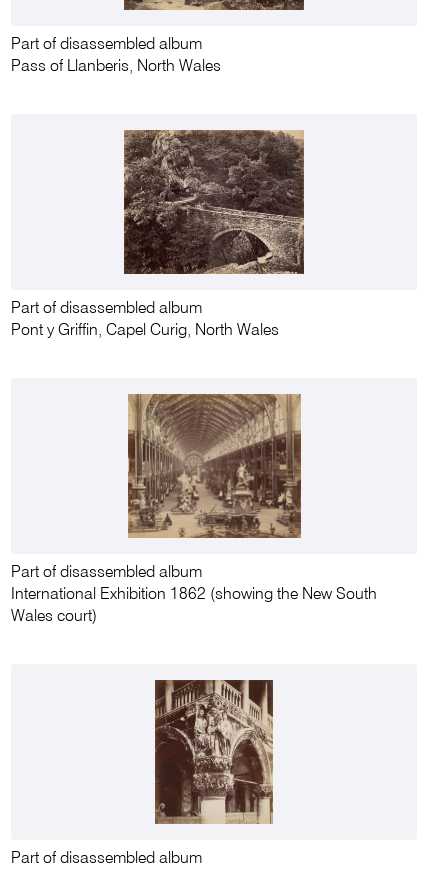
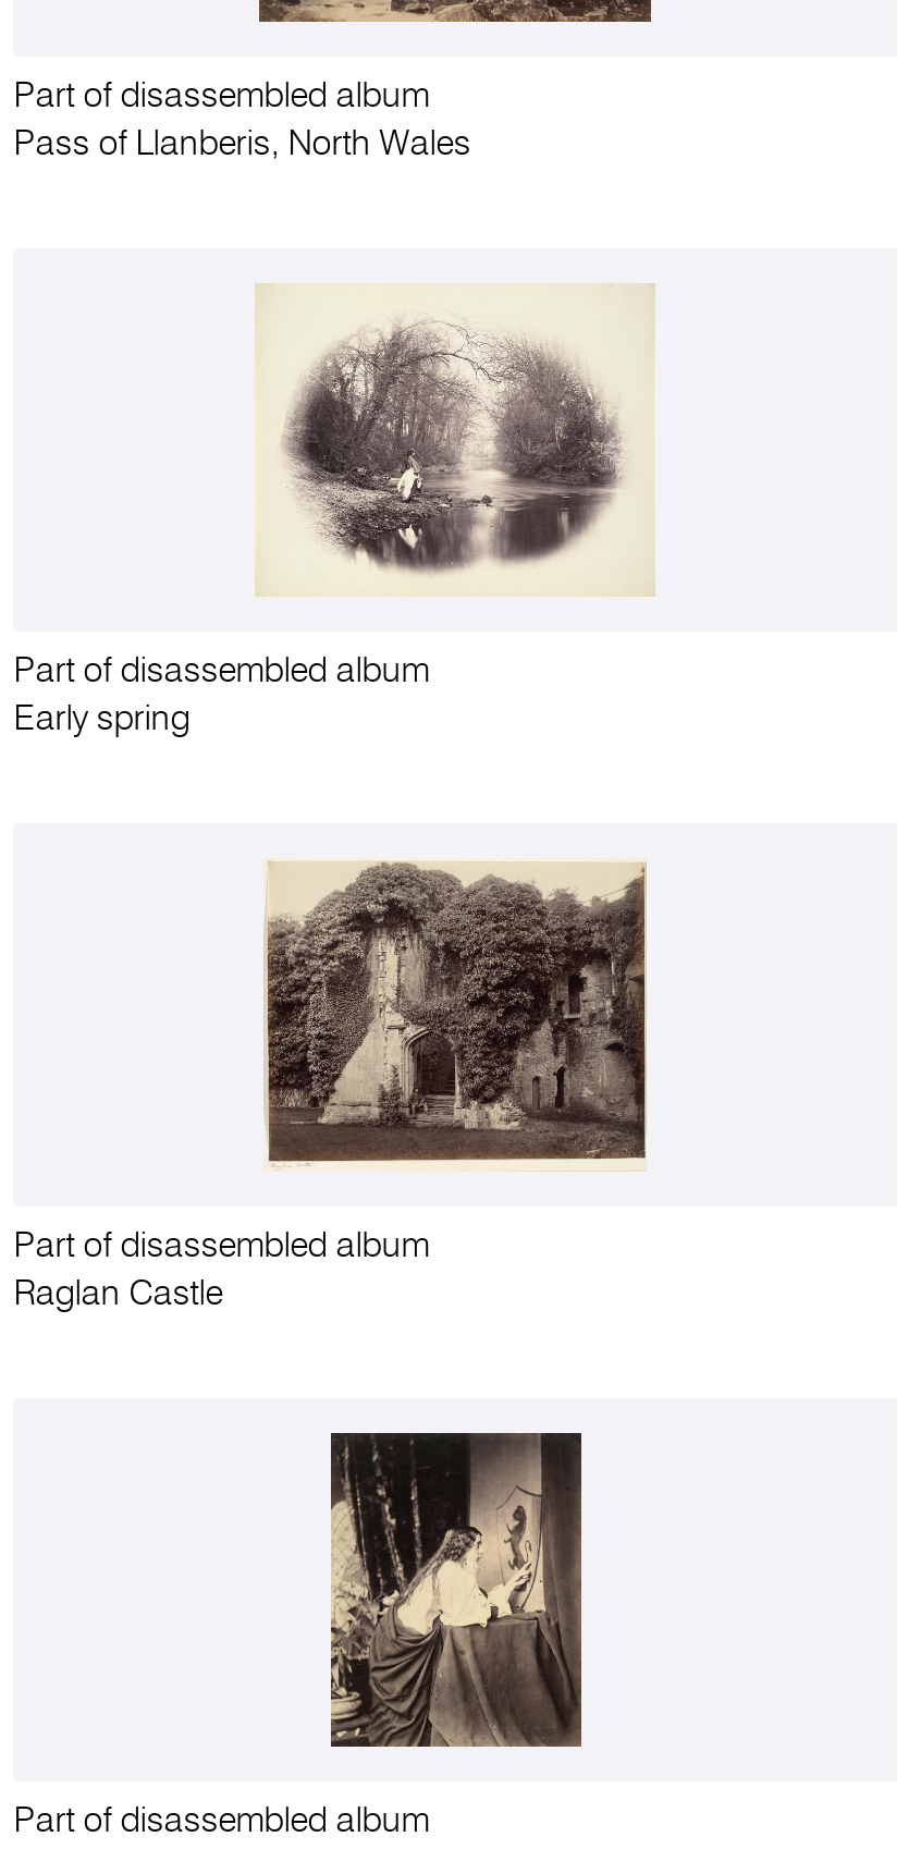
[123,129,305,275] [image] -> [257,283,653,597] [image]
[11,323,279,339] Pont y Griffin, Capel Curig, North Wales -> [13,704,190,739] Early spring
[128,393,302,539] [image] -> [266,858,647,1172] [image]
[11,587,377,625] International Exhibition 1862 (showing the New South | Wales court) -> [13,1279,223,1314] Raglan Castle
[154,679,273,825] [image] -> [327,1431,581,1749] [image]

